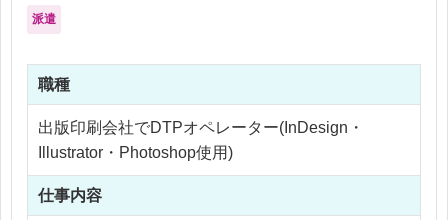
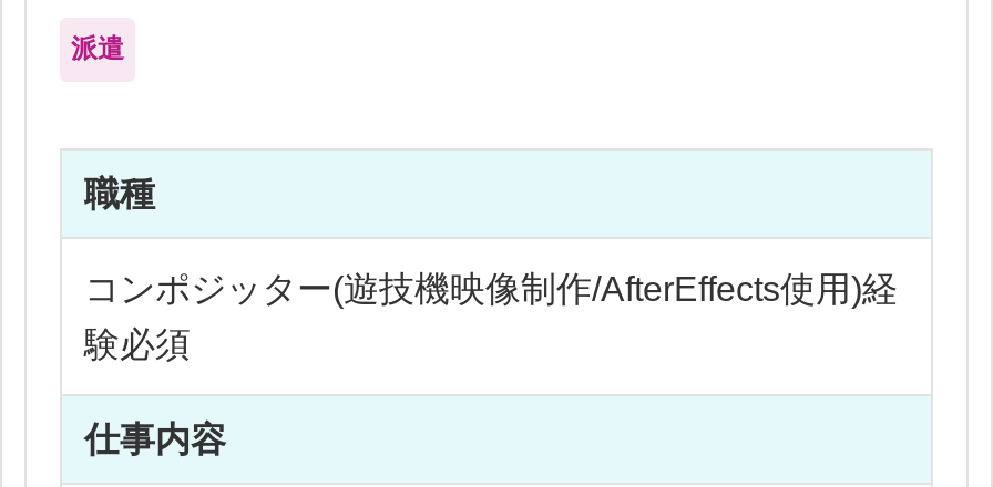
[38,119,364,136] 出版印刷会社でDTPオペレーター(InDesign・ -> [84,270,898,308] コンポジッター(遊技機映像制作/AfterEffects使用)経
[38,144,233,161] Illustrator・Photoshop使用) -> [84,325,191,363] 験必須

